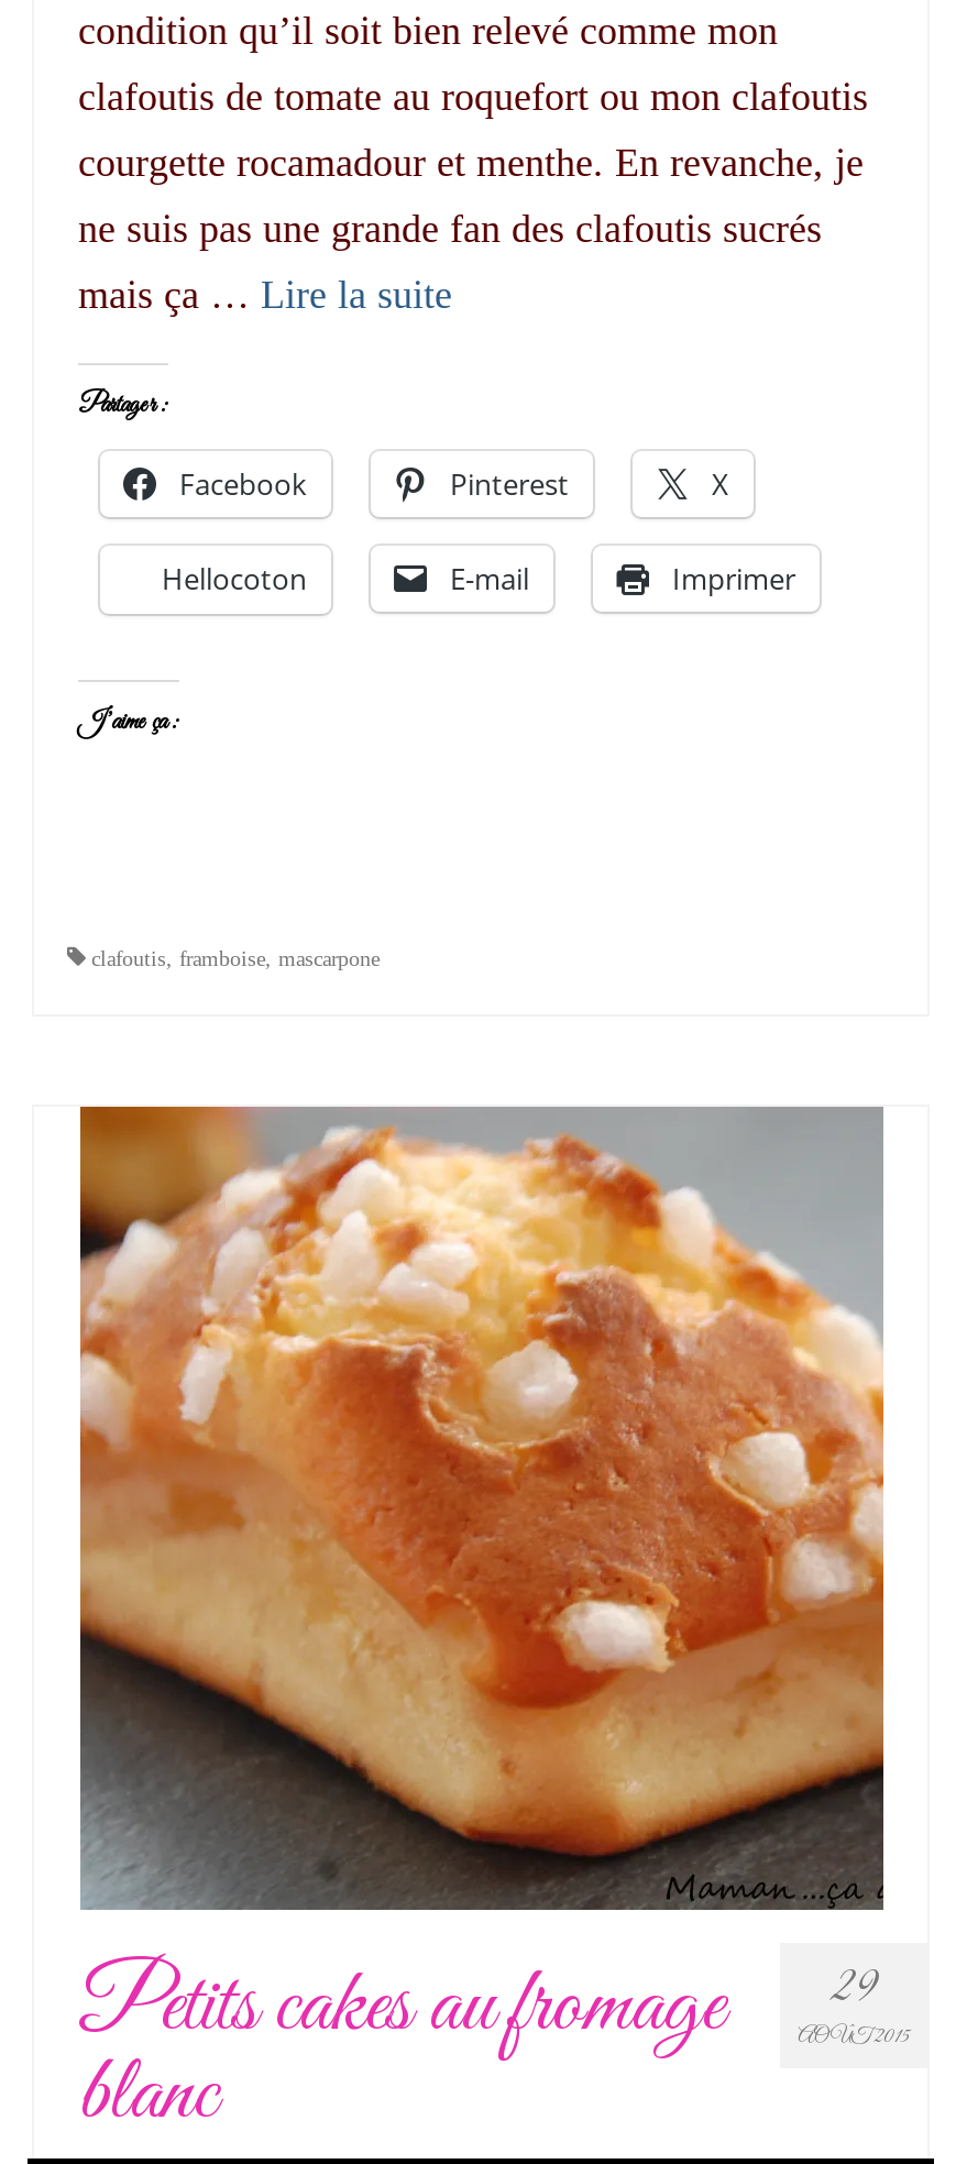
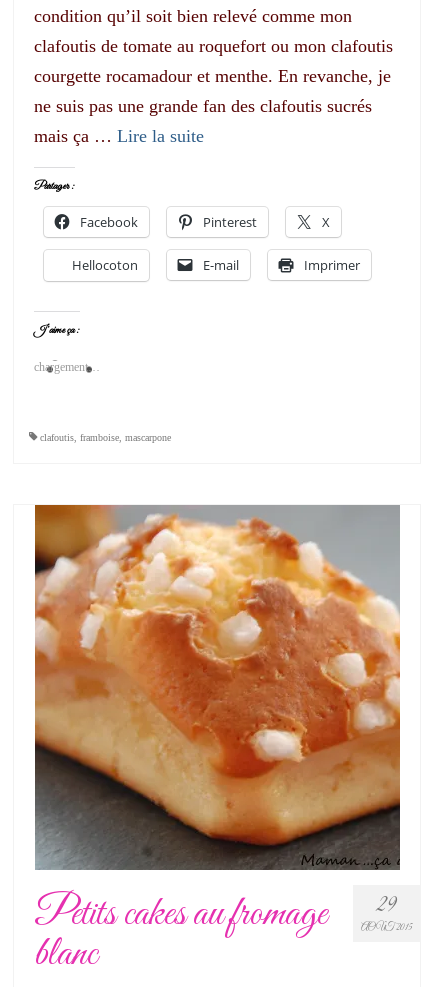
none -> [34,360,100,374] chargement…

